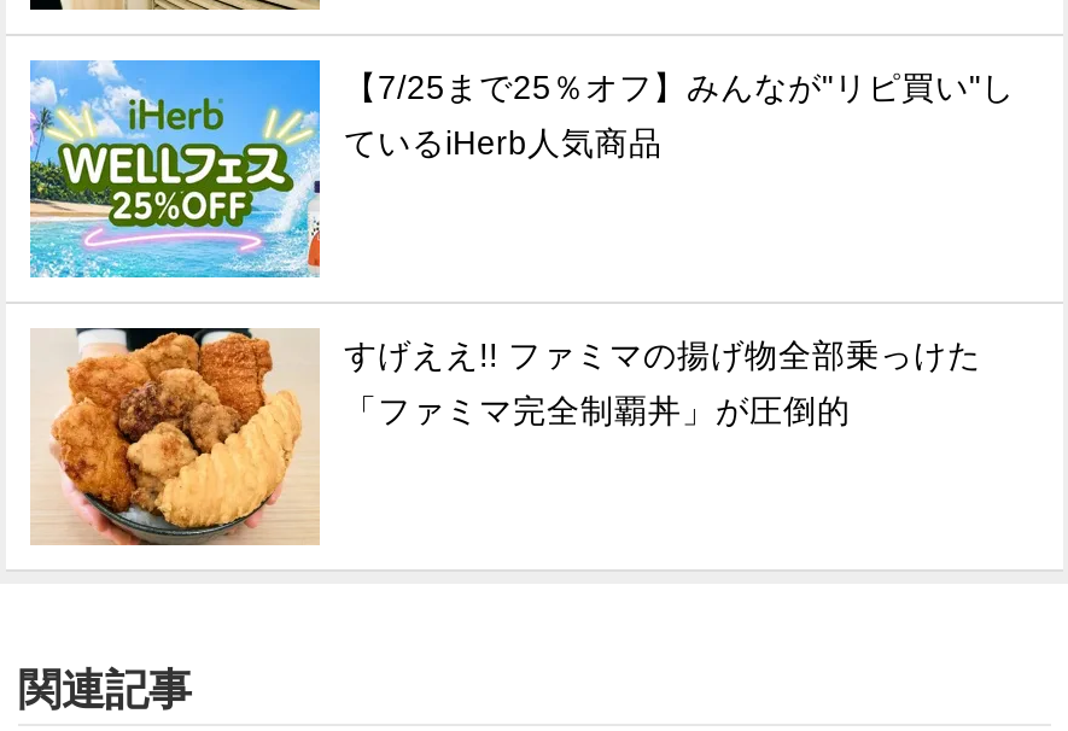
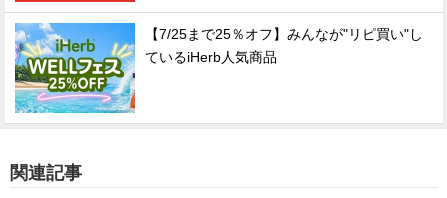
[30,326,981,548] [image] | すげええ!! ファミマの揚げ物全部乗っけた | 「ファミマ完全制覇丼」が圧倒的 -> none

